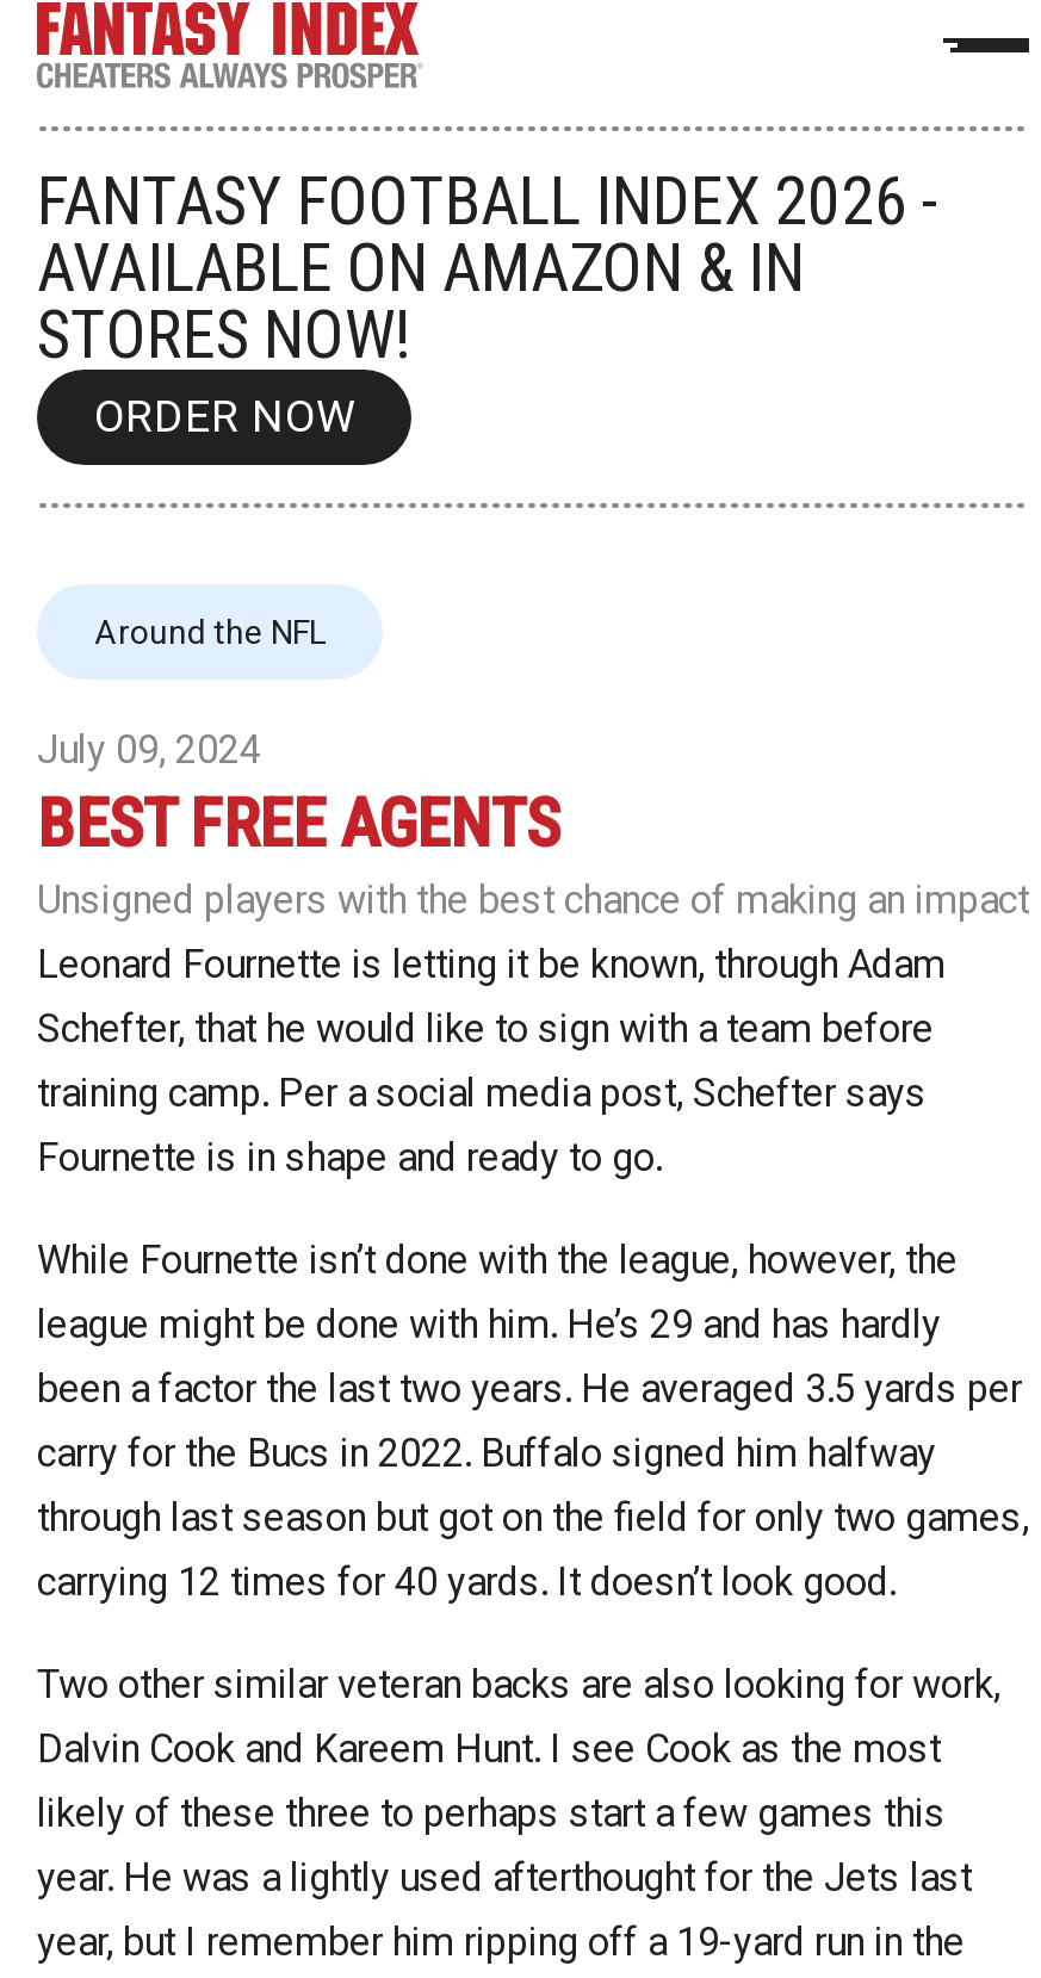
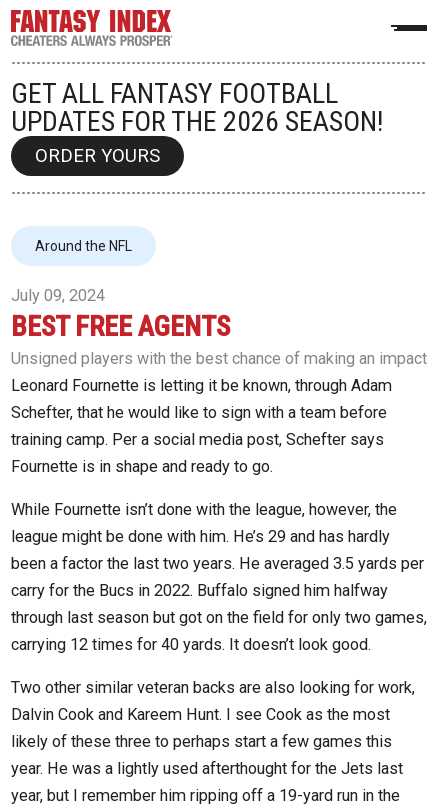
[37,162,941,444] FANTASY FOOTBALL INDEX 2026 - | AVAILABLE ON AMAZON & IN | STORES NOW! | ORDER NOW -> [11,77,383,167] GET ALL FANTASY FOOTBALL | UPDATES FOR THE 2026 SEASON! | ORDER YOURS

